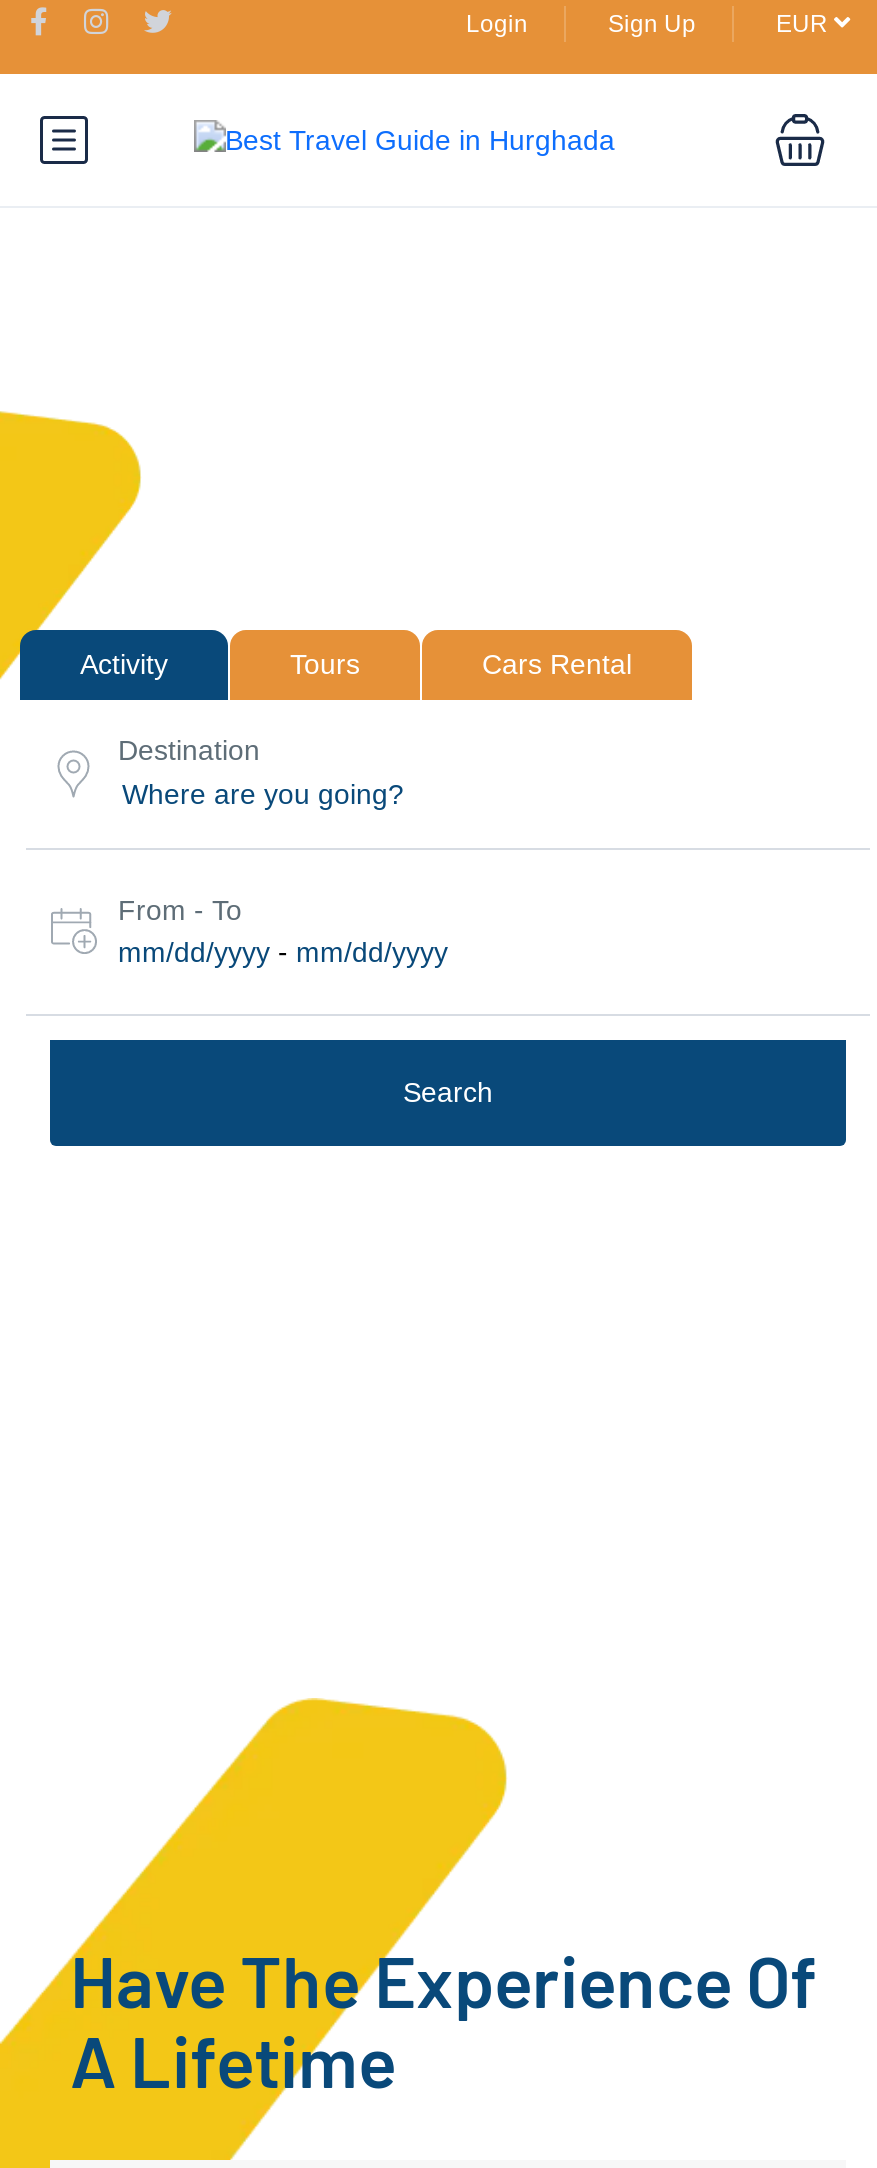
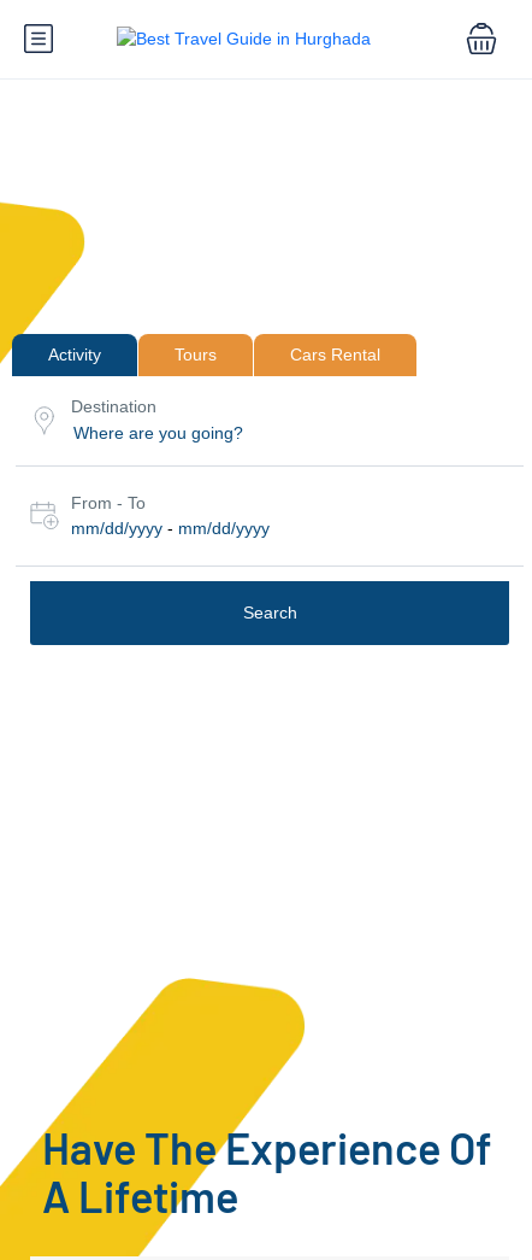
[466,9,834,37] Login | Sign Up | EUR -> none

